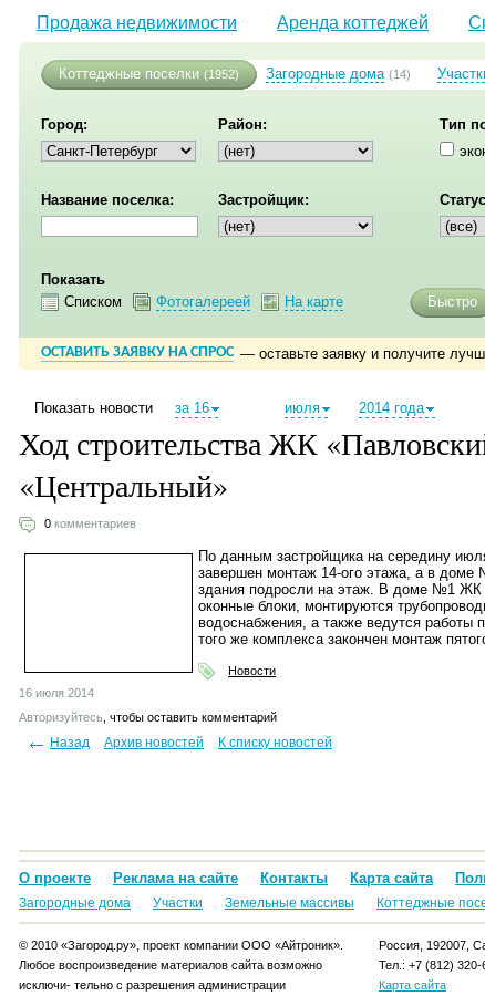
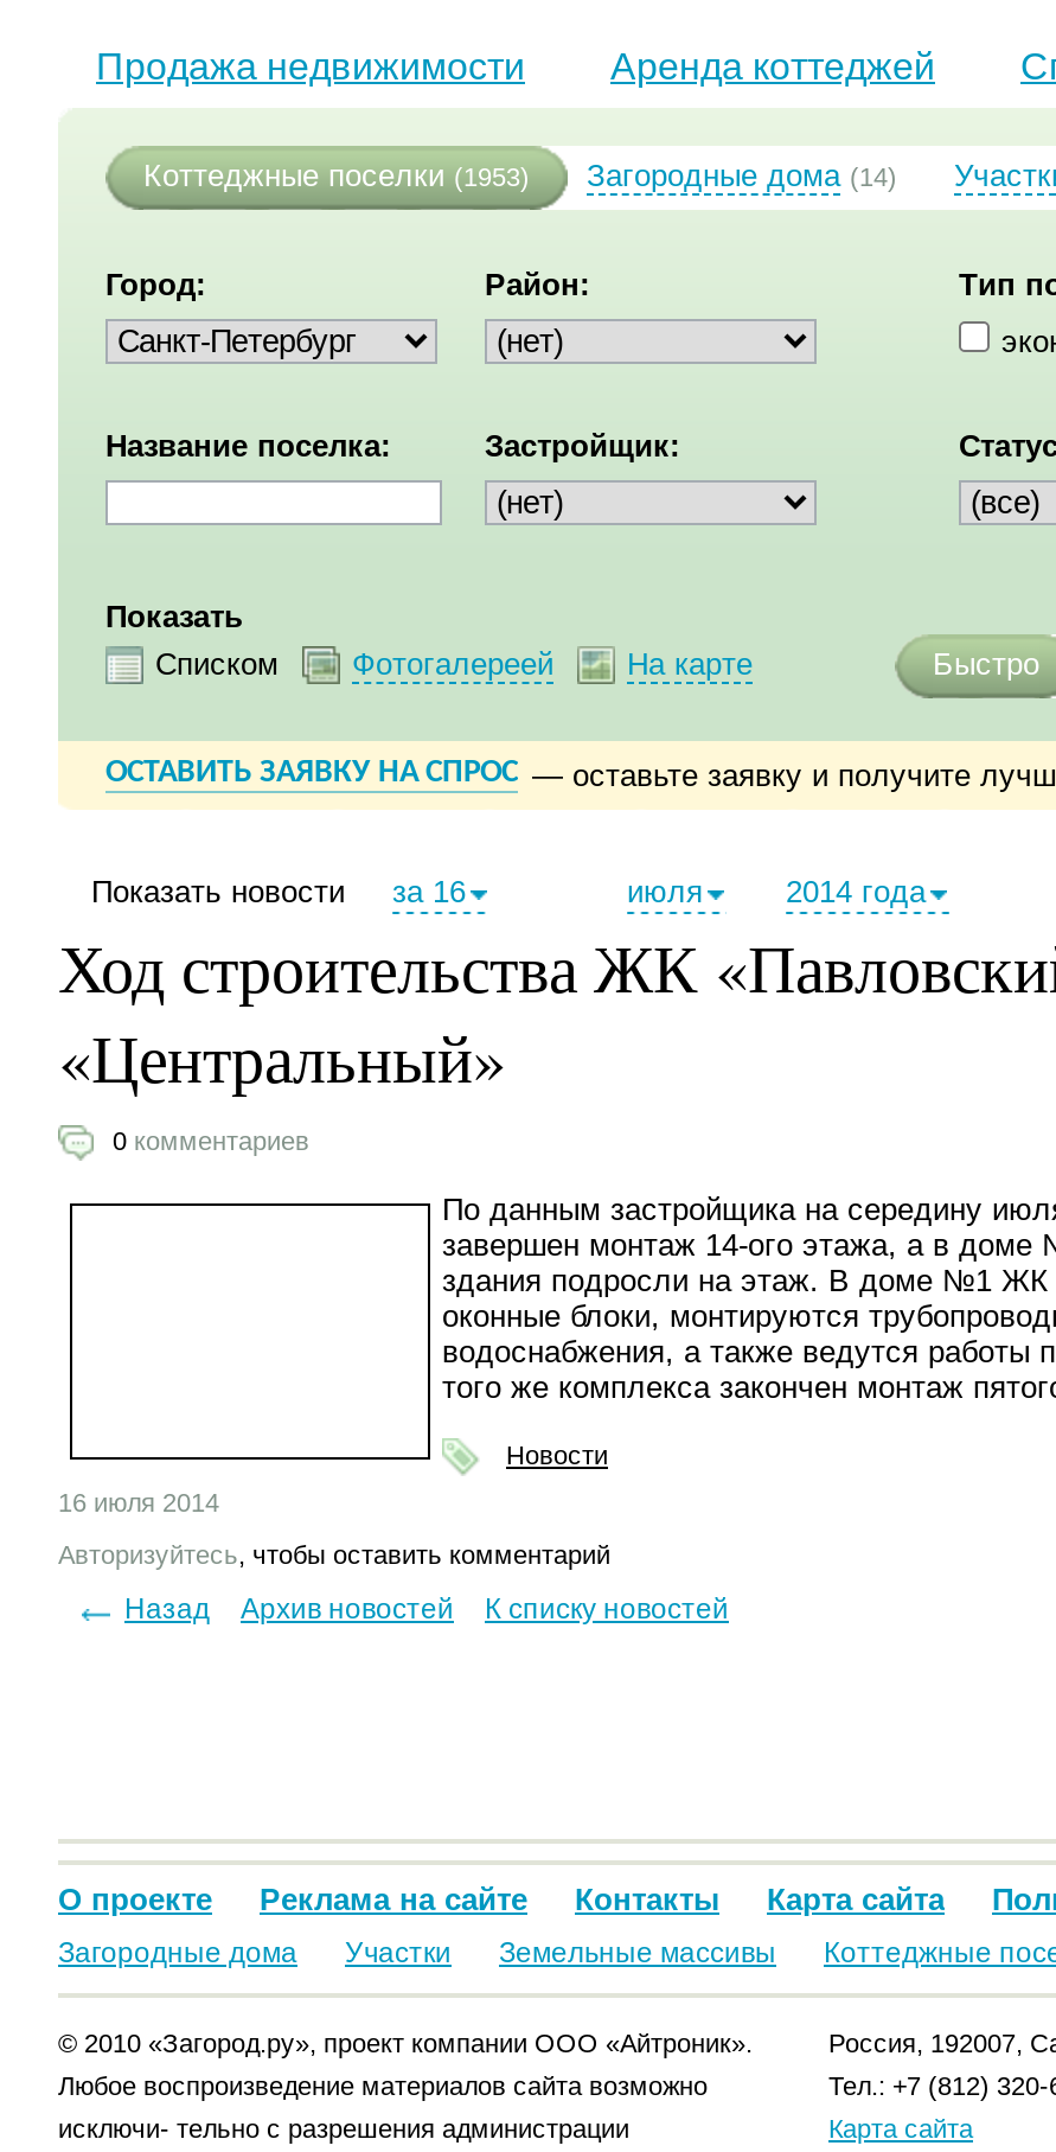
[59,65,239,82] Коттеджные поселки (1952) -> [143,158,530,193] Коттеджные поселки (1953)

